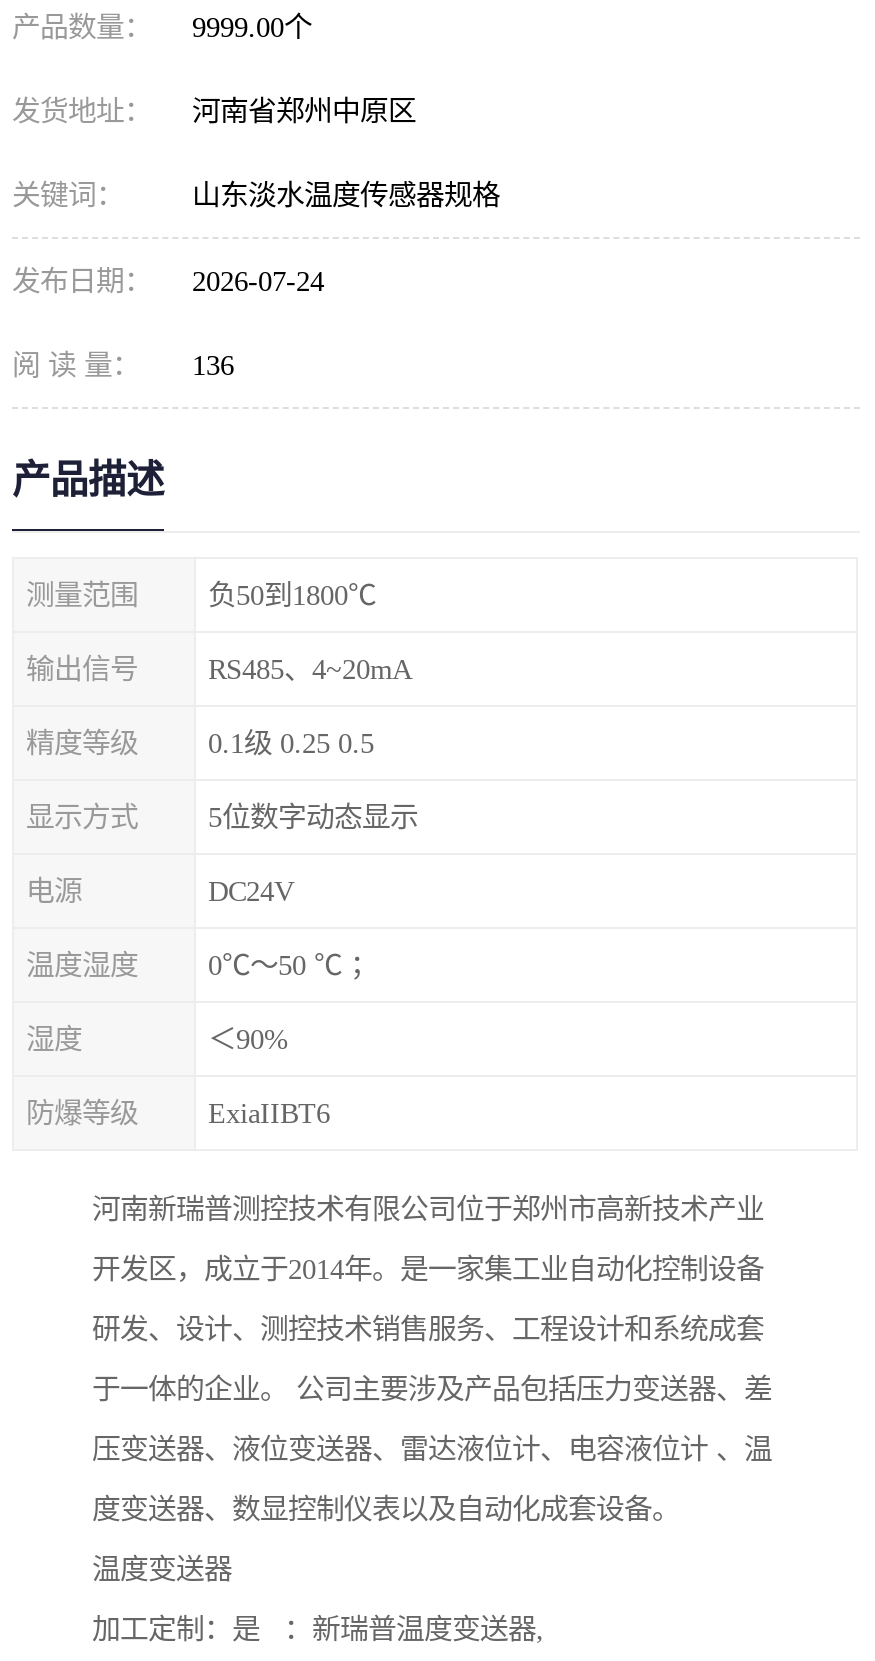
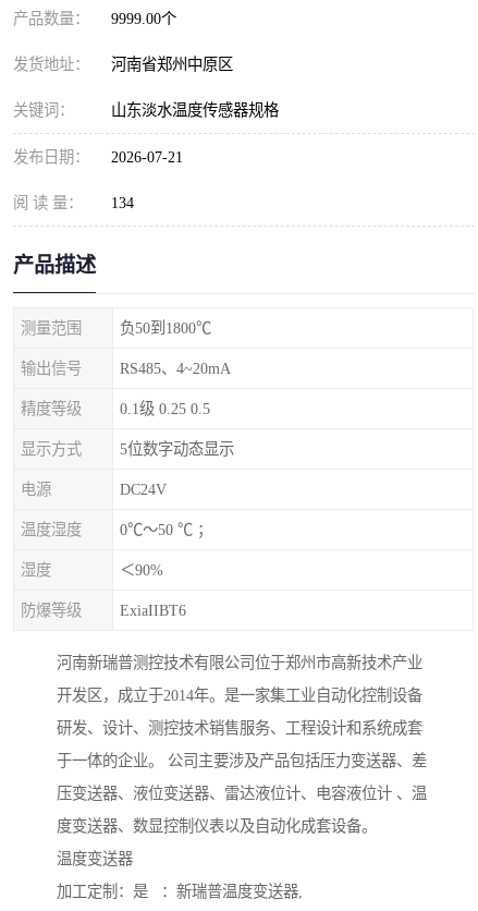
[12,265,324,297] 发布日期： 2026-07-24 -> [13,148,183,166] 发布日期： 2026-07-21
[12,349,234,381] 阅 读 量： 136 -> [13,194,134,211] 阅 读 量： 134

